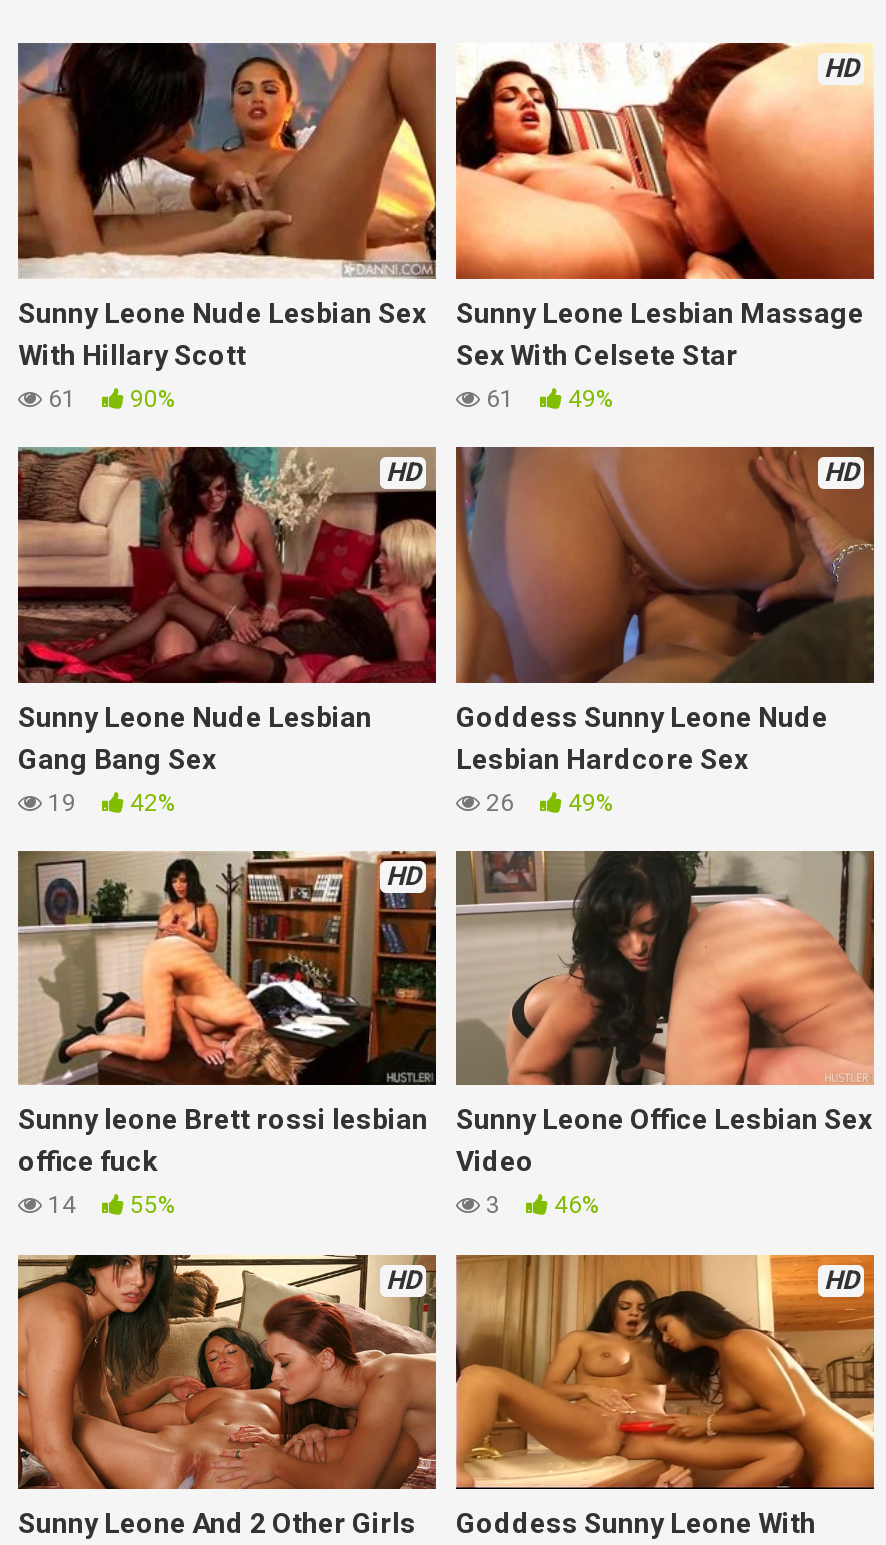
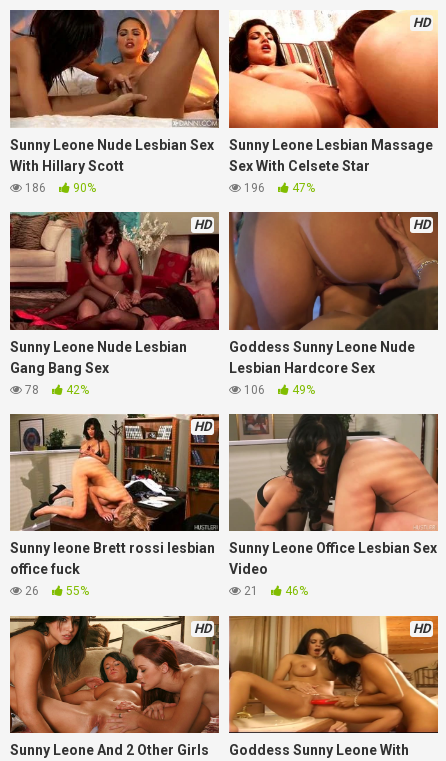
[42,384,176,412] 61 90% -> [22,181,96,195] 186 90%
[480,384,514,412] 61 -> [241,181,265,195] 196
[562,384,614,412] 49% -> [289,181,315,195] 47%
[42,788,176,816] 19 42% -> [22,382,89,396] 78 42%
[480,788,614,816] 26 49% -> [241,382,315,396] 106 49%
[42,1192,176,1220] 14 55% -> [22,584,89,598] 26 55%
[480,1192,600,1220] 3 46% -> [241,584,308,598] 21 46%

